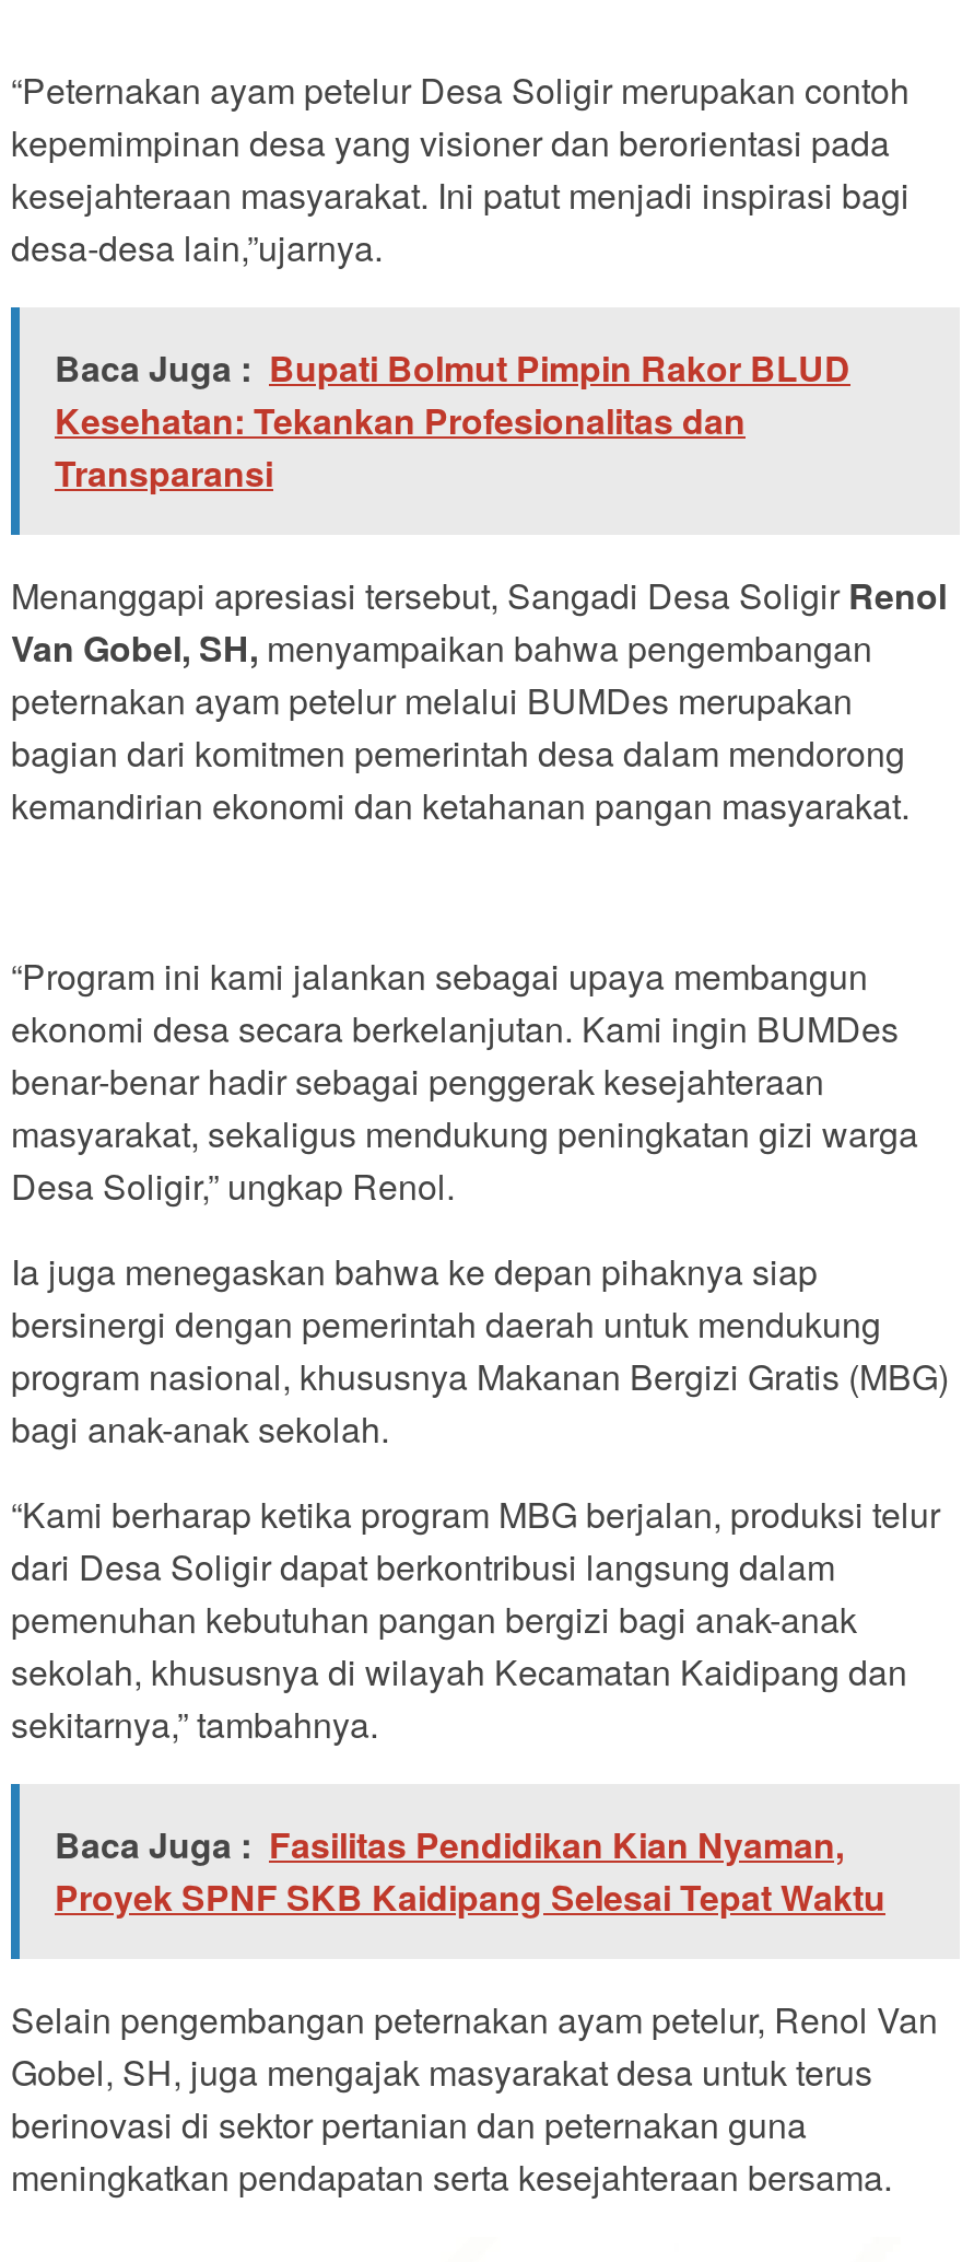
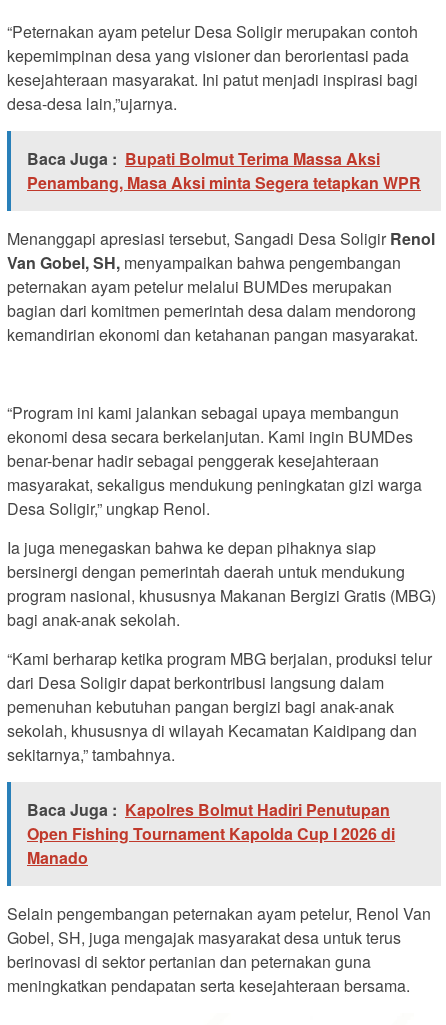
[55,342,850,498] Baca Juga : Bupati Bolmut Pimpin Rakor BLUD | Kesehatan: Tekankan Profesionalitas dan | Transparansi -> [27,147,421,194] Baca Juga : Bupati Bolmut Terima Massa Aksi | Penambang, Masa Aksi minta Segera tetapkan WPR
moved [11,570,949,1749] -> [7,227,436,766]: Menanggapi apresiasi tersebut, Sangadi Desa Soligir Renol | Van Gobel, SH, menyampaikan bahwa pengembangan | peternakan ayam petelur melalui BUMDes merupakan | ... | sekolah, khususnya di wilayah Kecamatan Kaidipang dan | sekitarnya,” tambahnya.
[55,1819,885,1922] Baca Juga : Fasilitas Pendidikan Kian Nyaman, | Proyek SPNF SKB Kaidipang Selesai Tepat Waktu -> [27,798,395,869] Baca Juga : Kapolres Bolmut Hadiri Penutupan | Open Fishing Tournament Kapolda Cup I 2026 di | Manado

